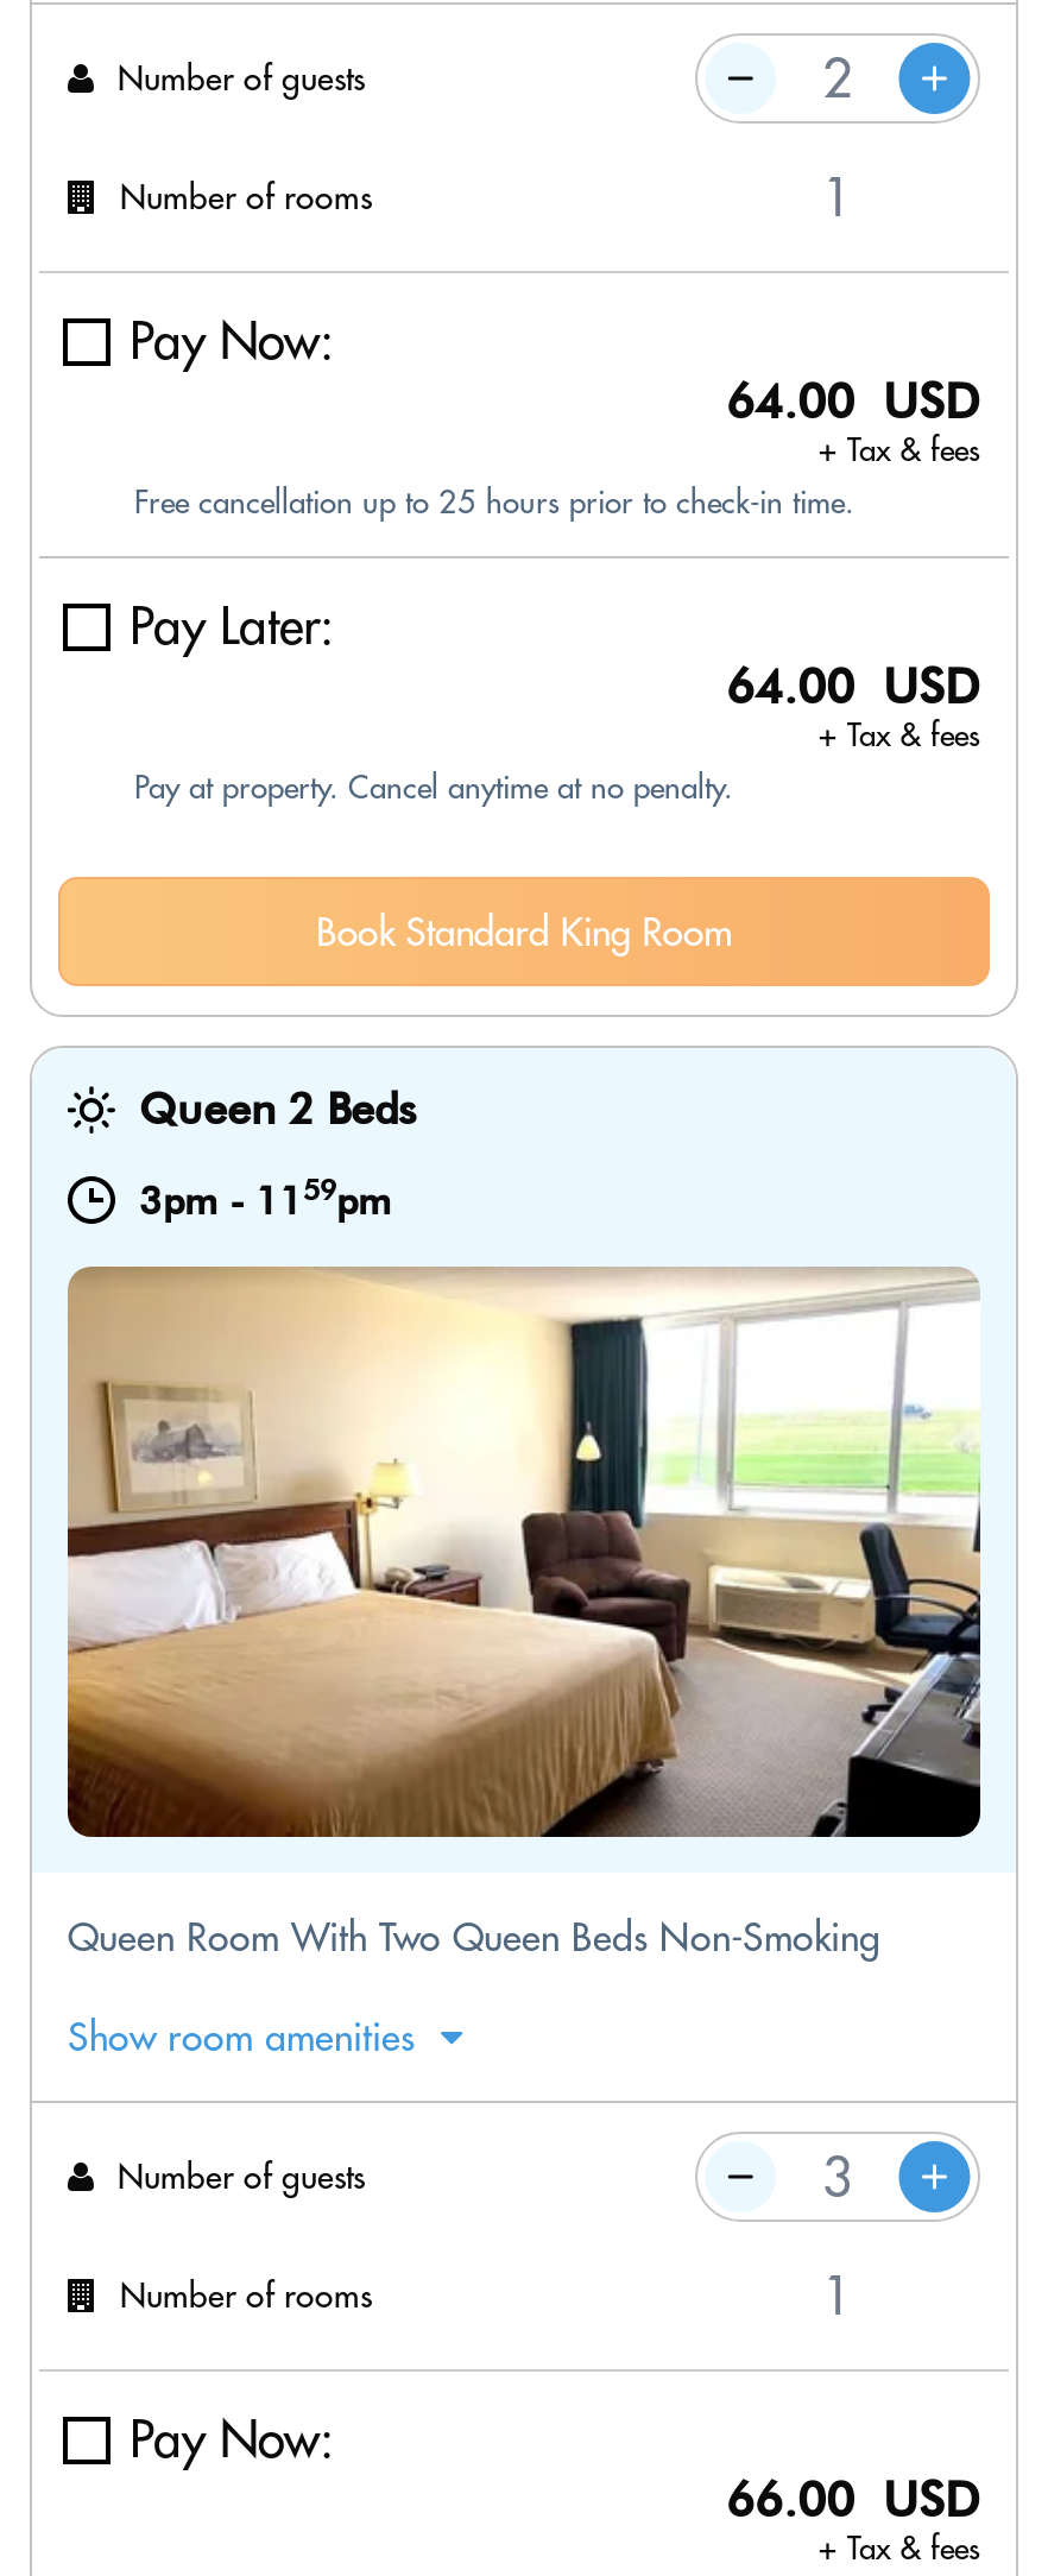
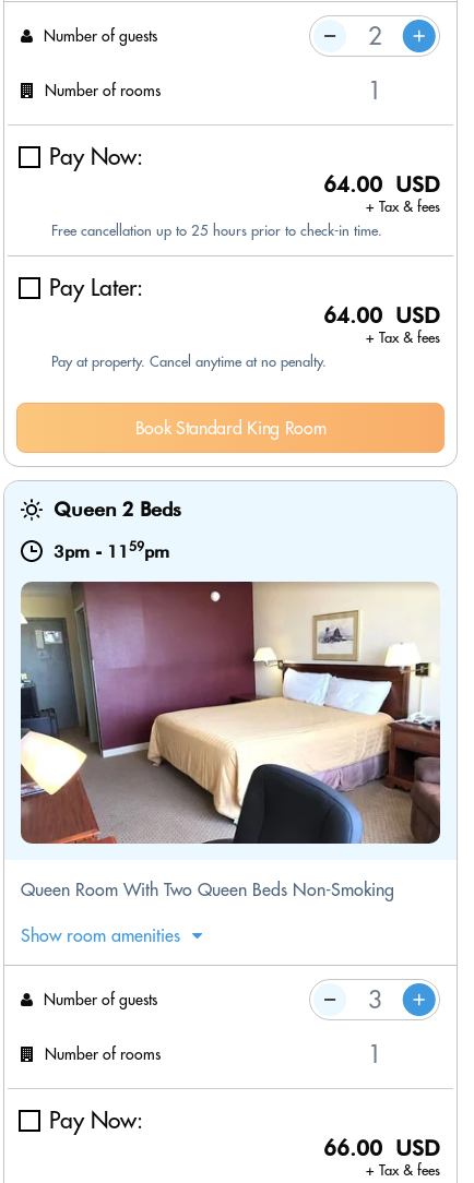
[65,1264,983,1839] [image] -> [20,581,441,845] [image]

